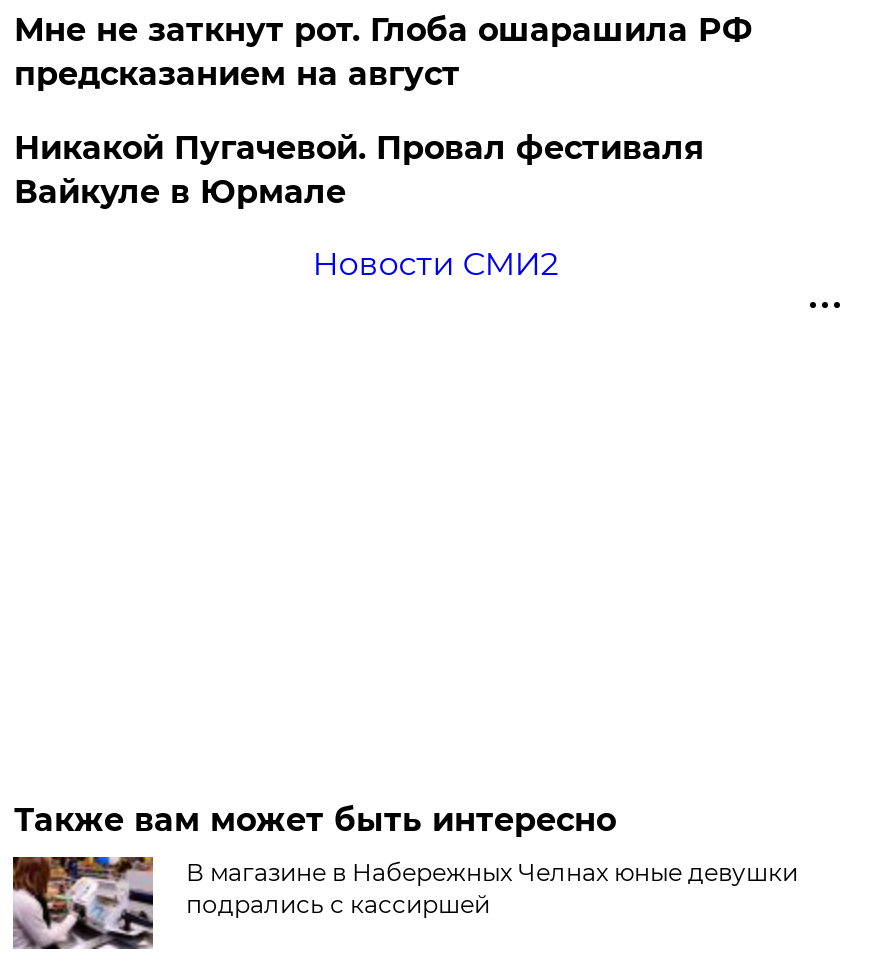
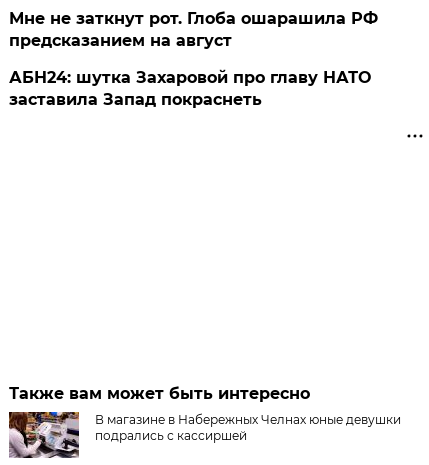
[14,129,704,283] Никакой Пугачевой. Провал фестиваля | Вайкуле в Юрмале | Новости СМИ2 -> [9,68,371,109] АБН24: шутка Захаровой про главу НАТО | заставила Запад покраснеть

